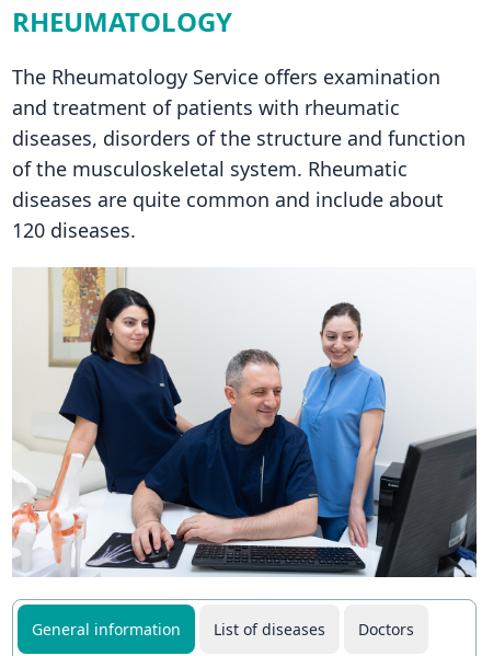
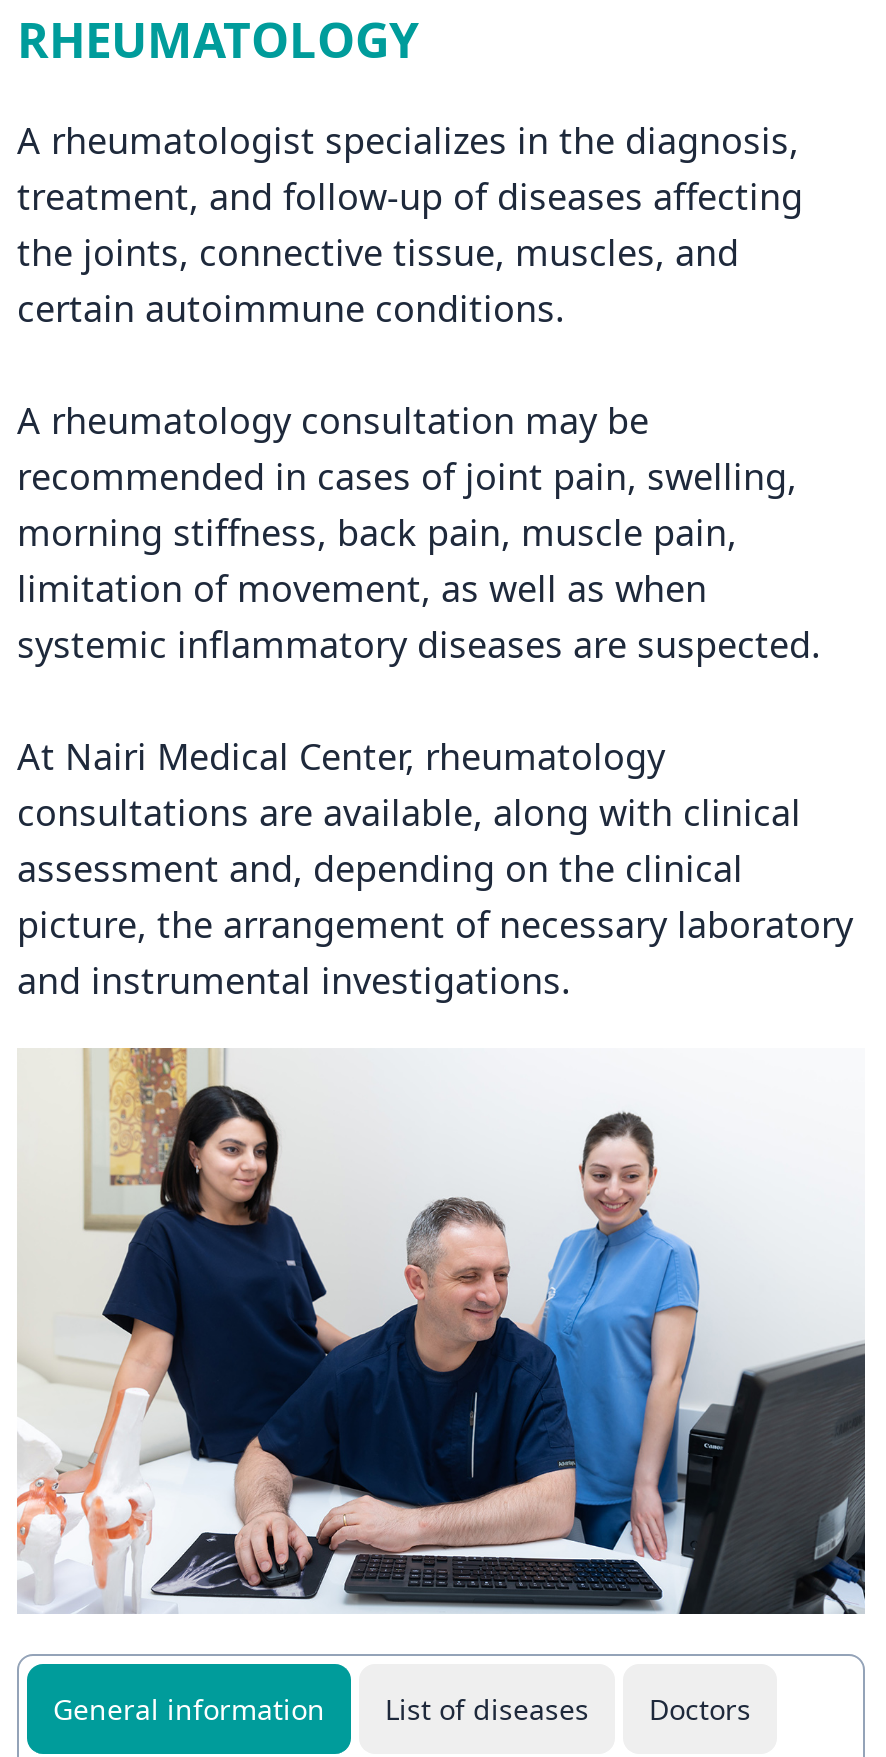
[12,64,466,243] The Rheumatology Service offers examination | and treatment of patients with rheumatic | diseases, disorders of the structure and function | of the musculoskeletal system. Rheumatic | diseases are quite common and include about | 120 diseases. -> [17,116,853,1004] A rheumatologist specializes in the diagnosis, | treatment, and follow-up of diseases affecting | the joints, connective tissue, muscles, and | certain autoimmune conditions. | A rheumatology consultation may be | recommended in cases of joint pain, swelling, | morning stiffness, back pain, muscle pain, | limitation of movement, as well as when | systemic inflammatory diseases are suspected. | At Nairi Medical Center, rheumatology | consultations are available, along with clinical | assessment and, depending on the clinical | picture, the arrangement of necessary laboratory | and instrumental investigations.

